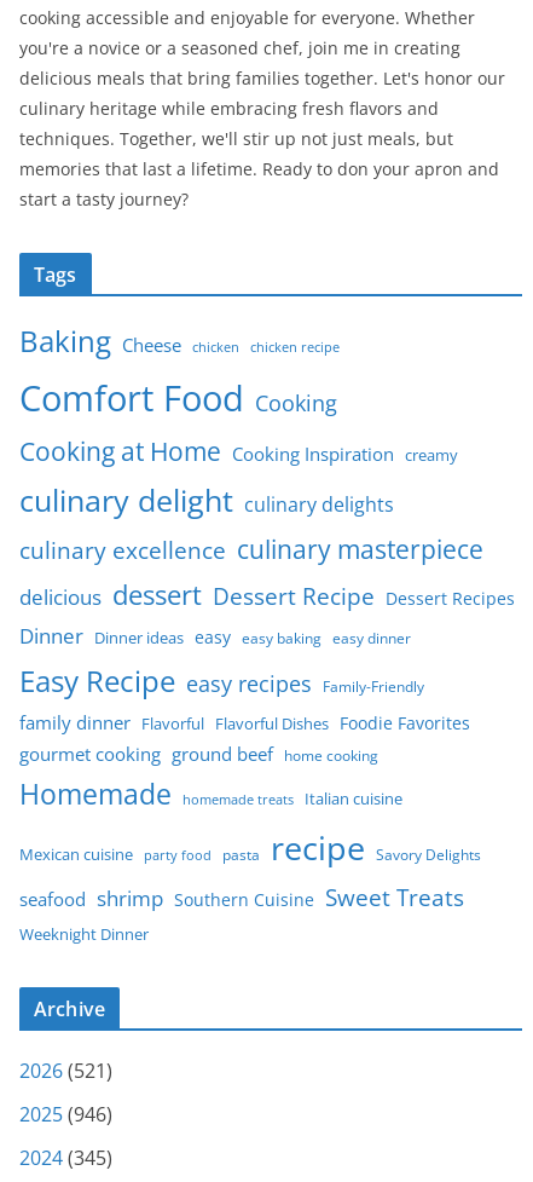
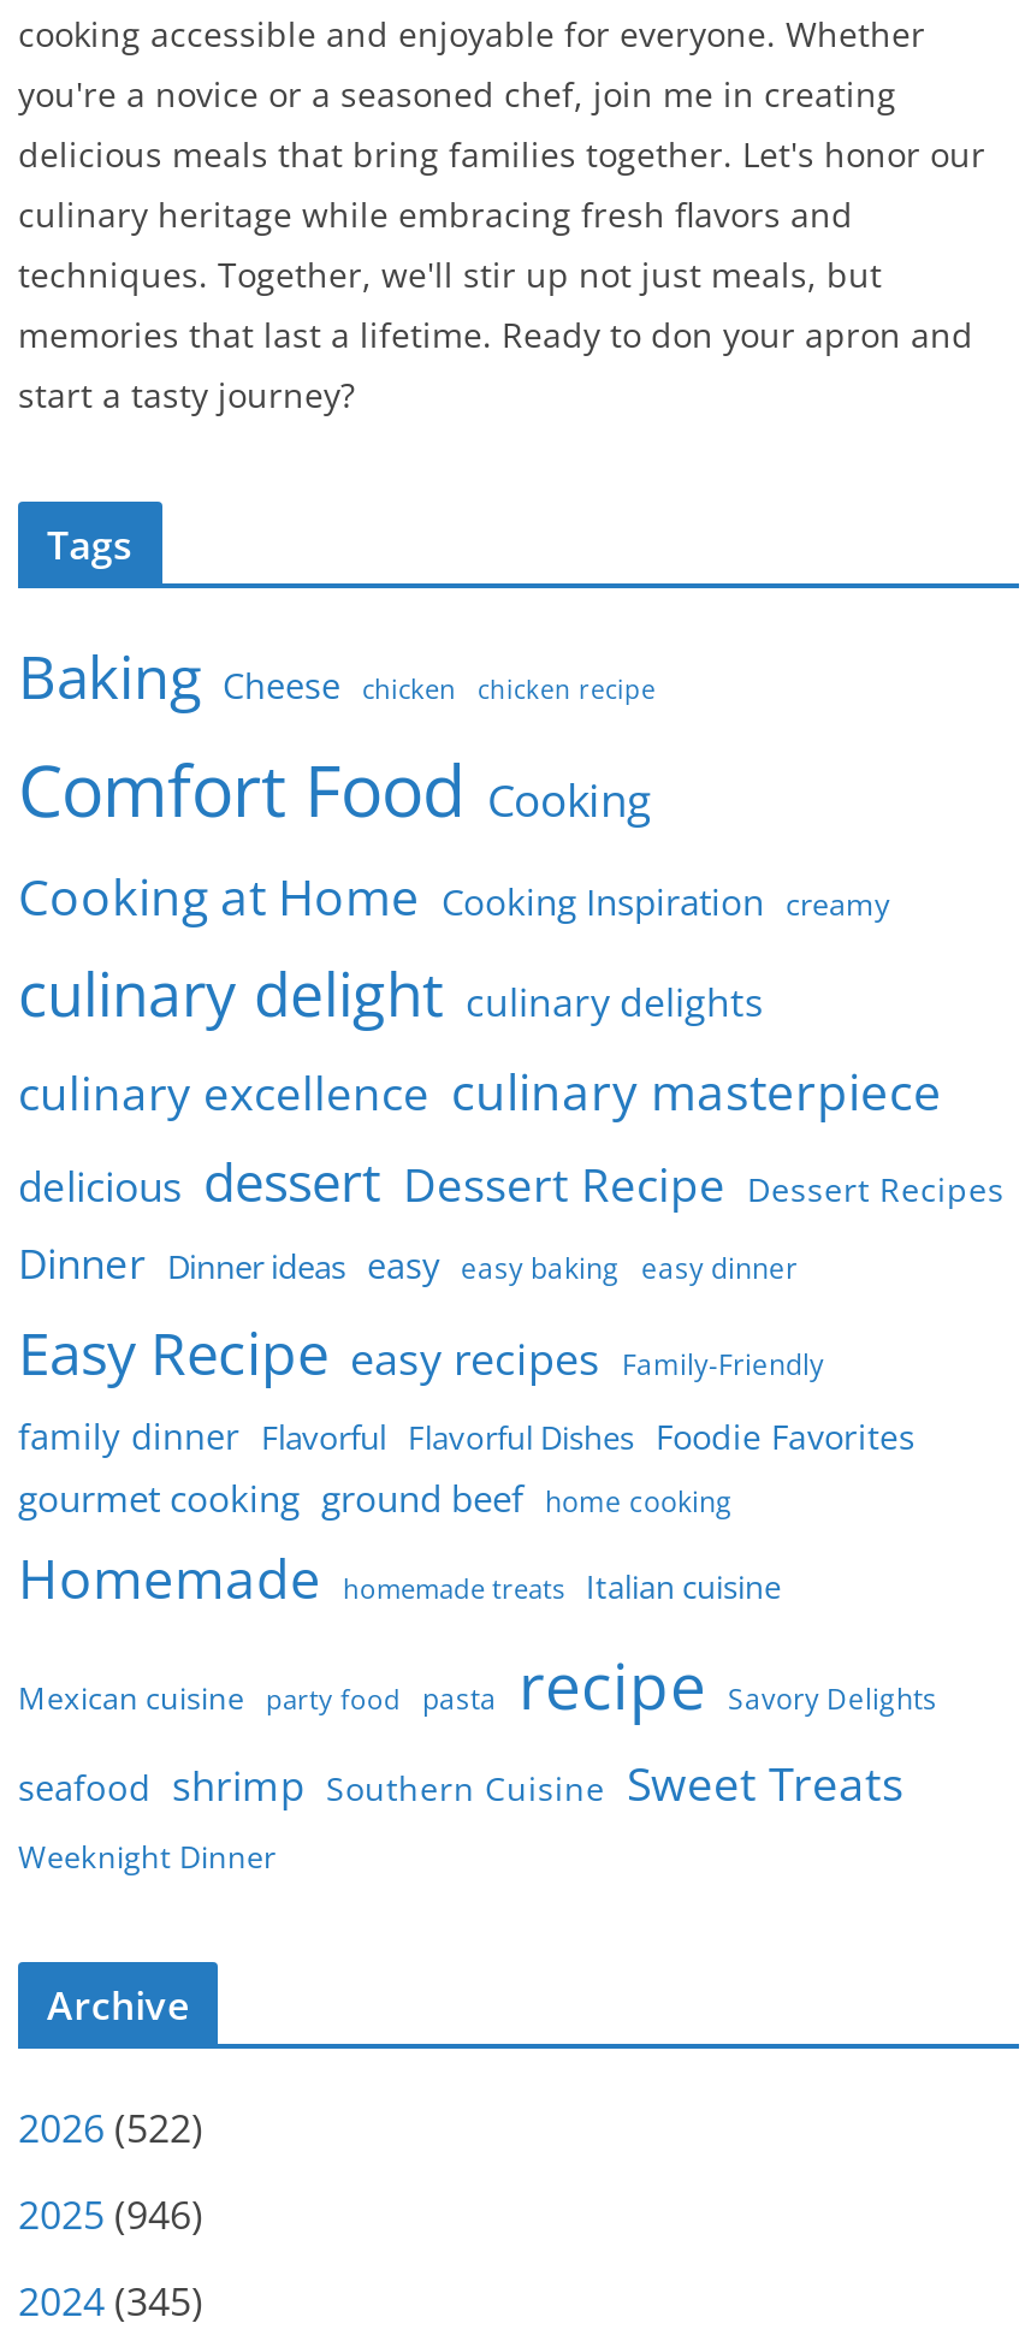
[19,1058,112,1084] 2026 (521) -> [18,2102,203,2155] 2026 (522)

